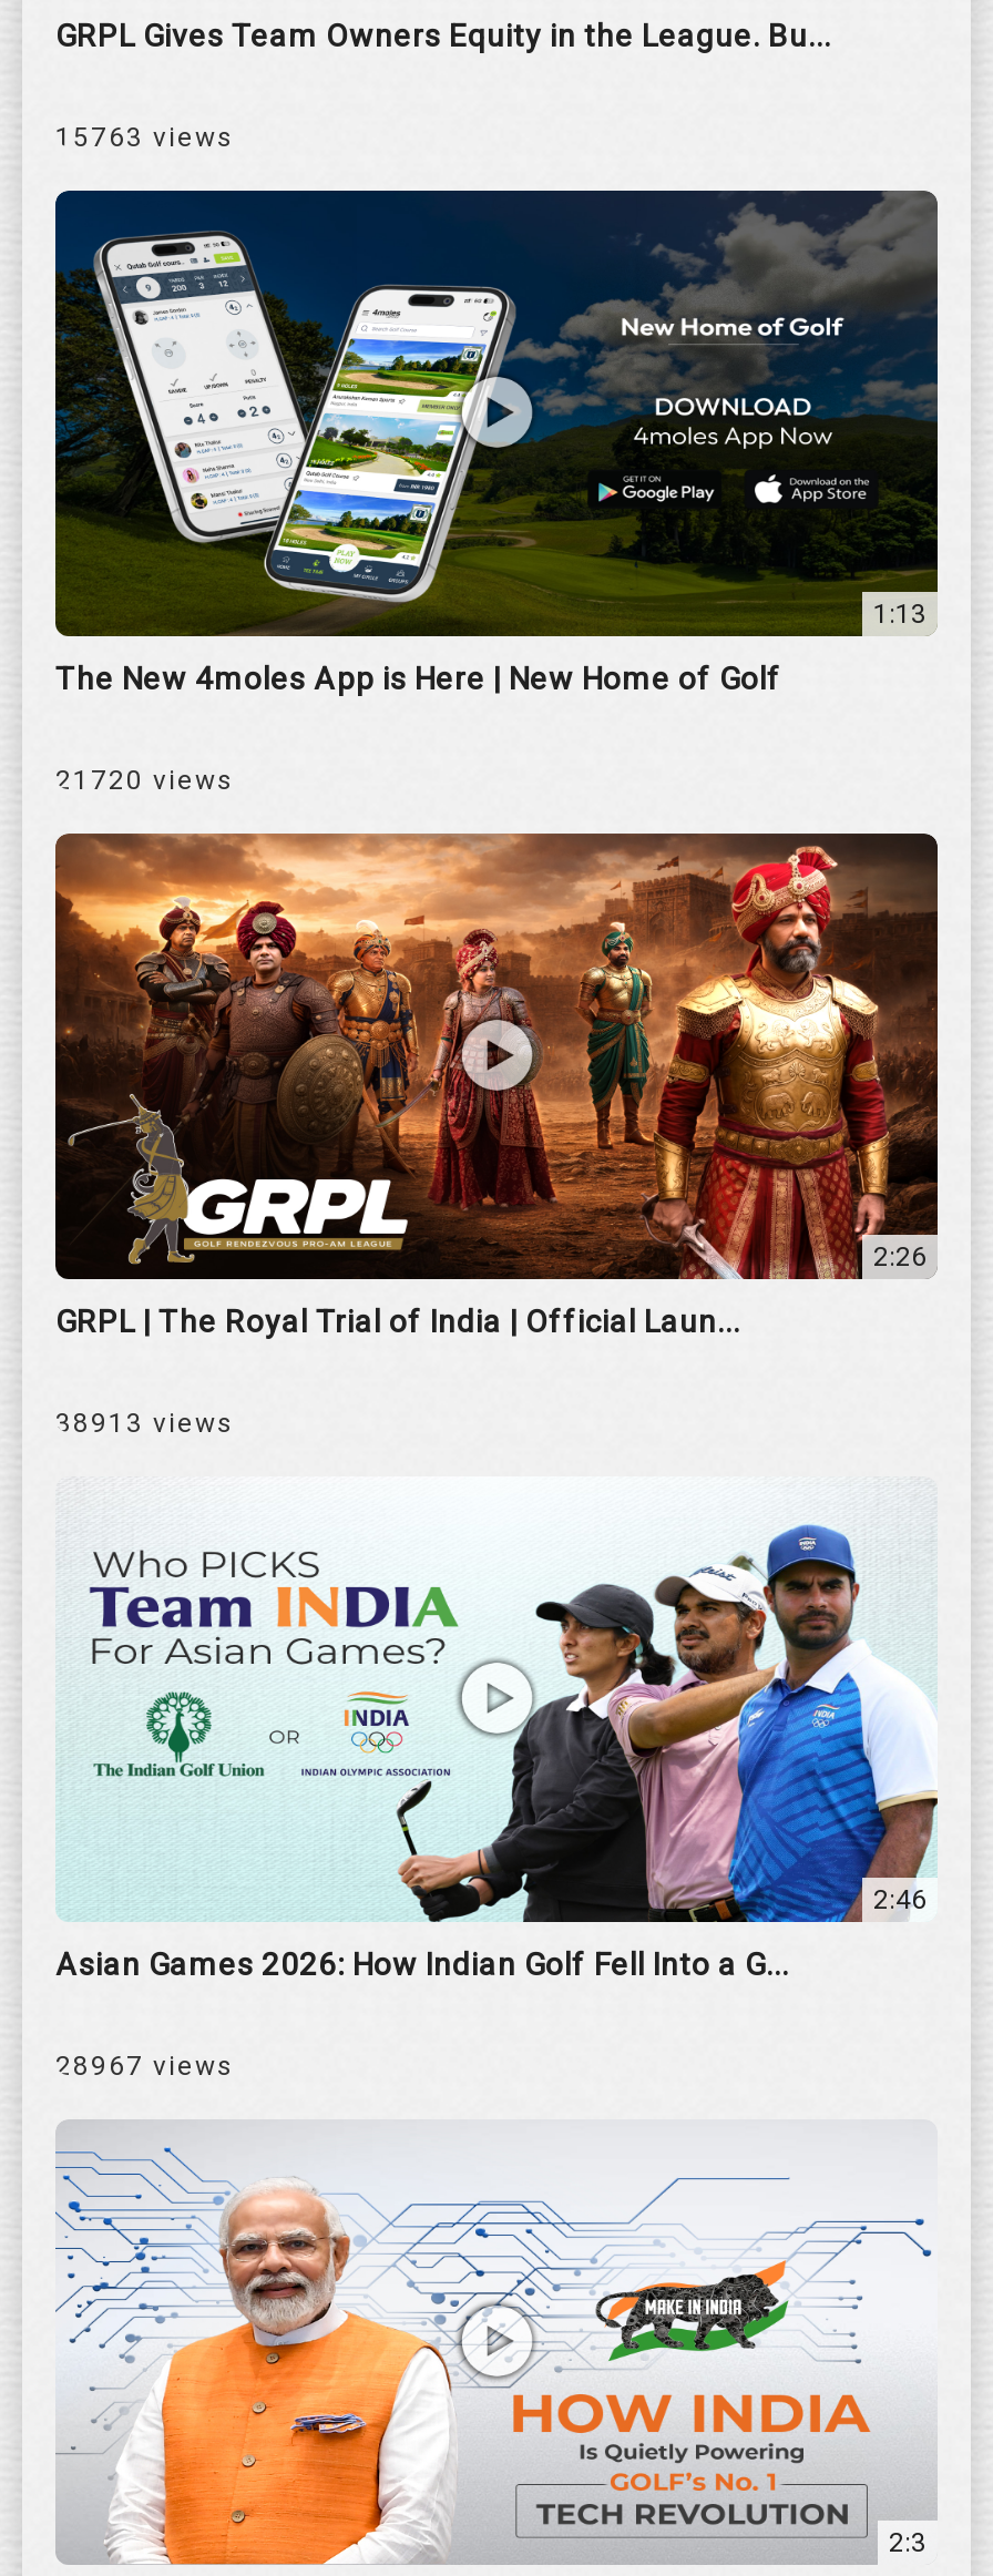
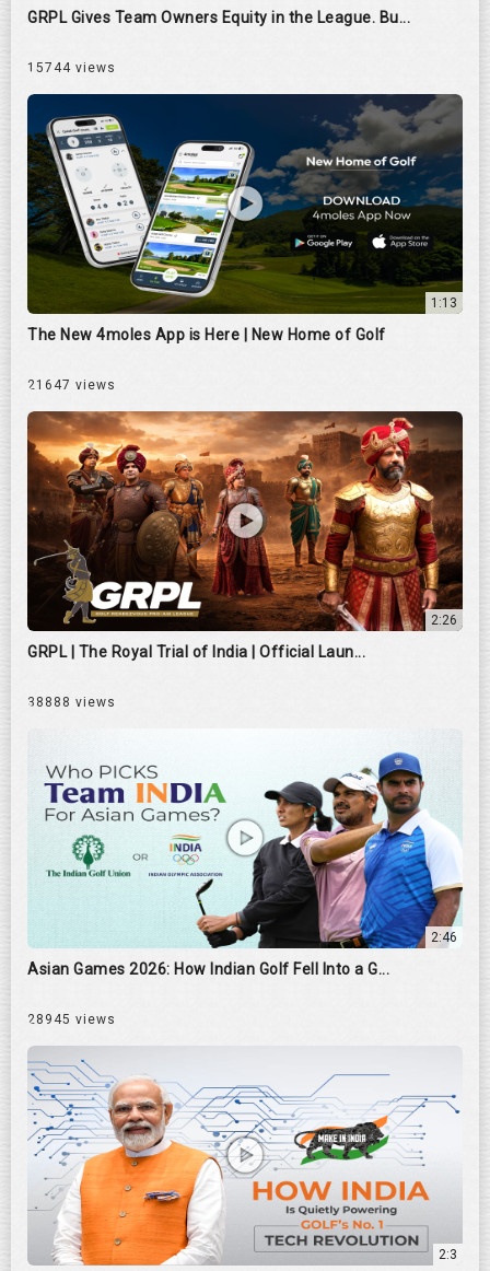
[55,121,235,153] 15763 views -> [27,60,116,75] 15744 views
[55,764,235,795] 21720 views -> [27,377,116,392] 21647 views
[55,1407,235,1438] 38913 views -> [27,694,116,710] 38888 views
[55,2050,235,2081] 28967 views -> [27,1012,116,1027] 28945 views

